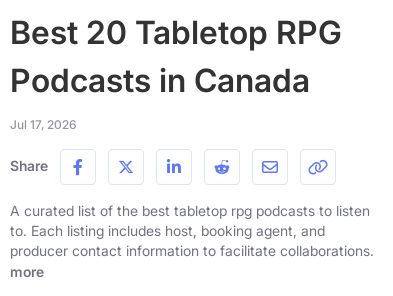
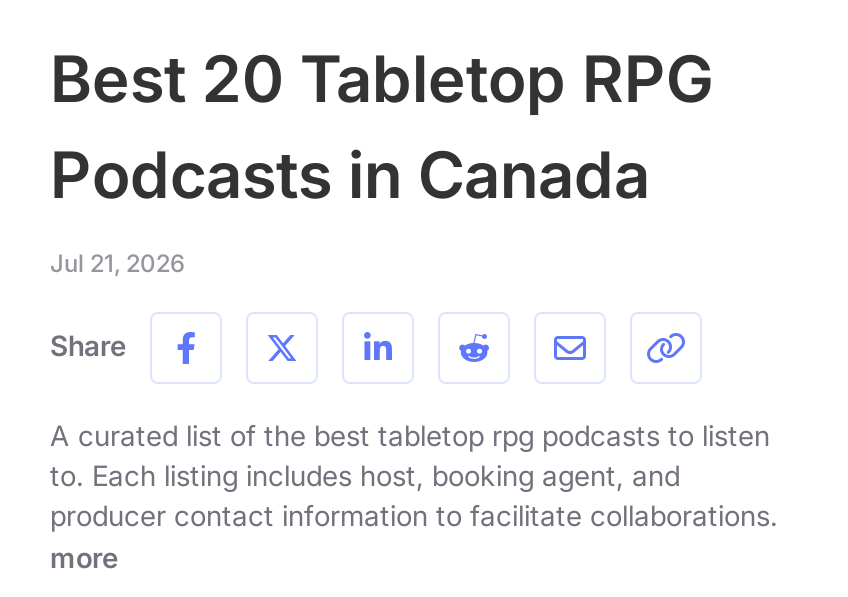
[10,117,76,132] Jul 17, 2026 -> [50,248,184,278] Jul 21, 2026

